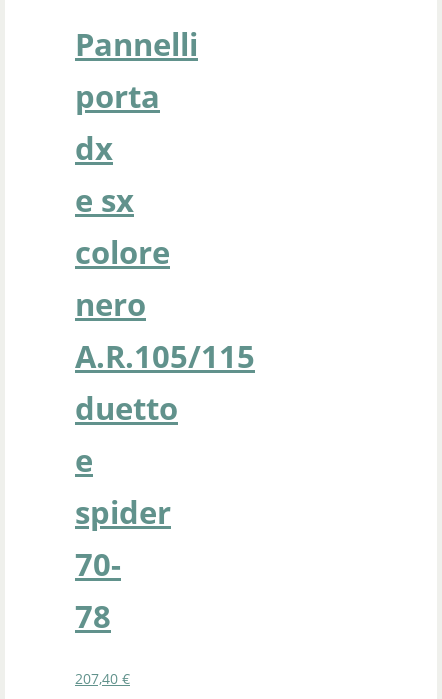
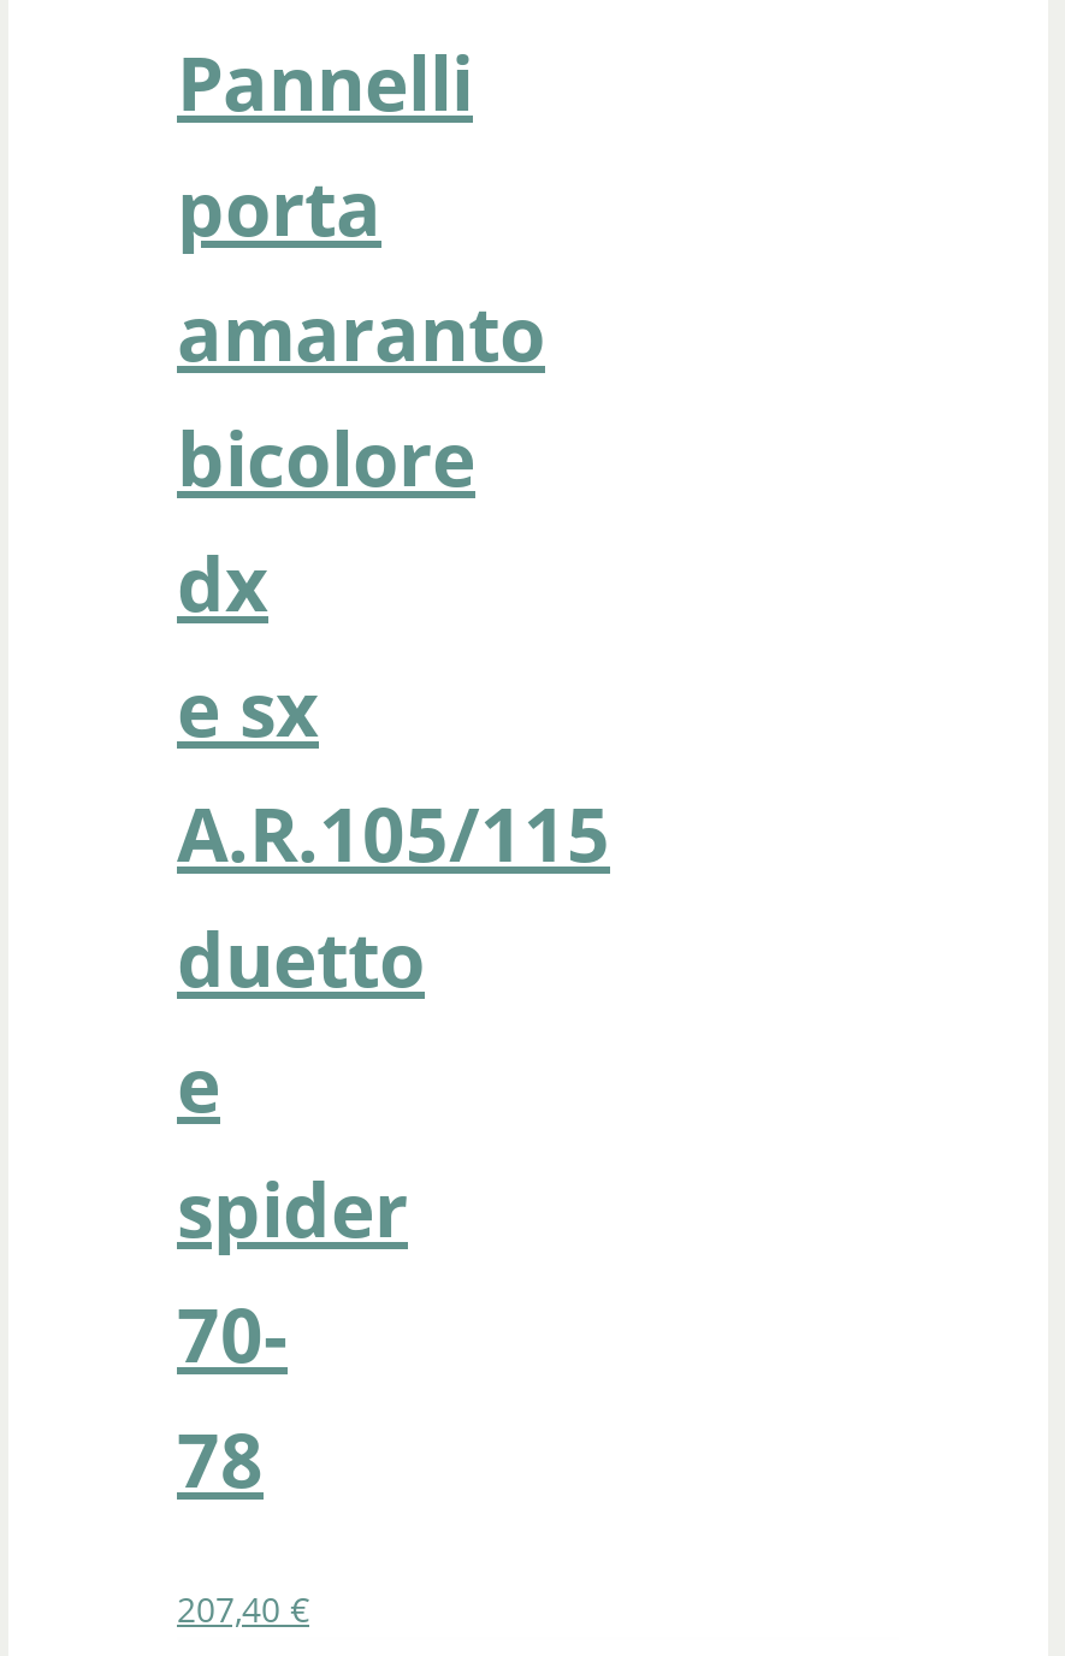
none -> [177,281,545,507] amaranto | bicolore
moved [75,127,134,221] -> [177,531,319,758]: dx | e sx
[75,231,170,325] colore | nero -> none

